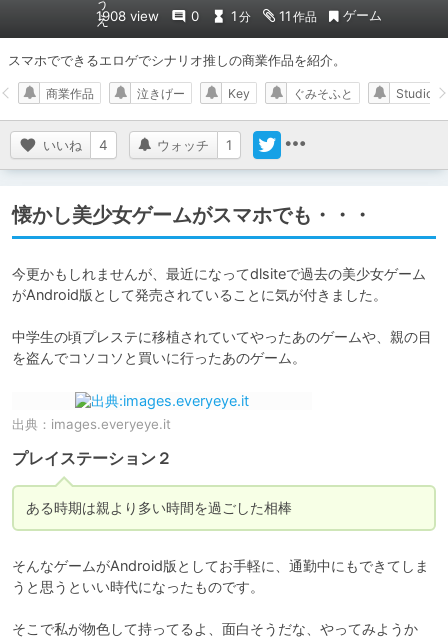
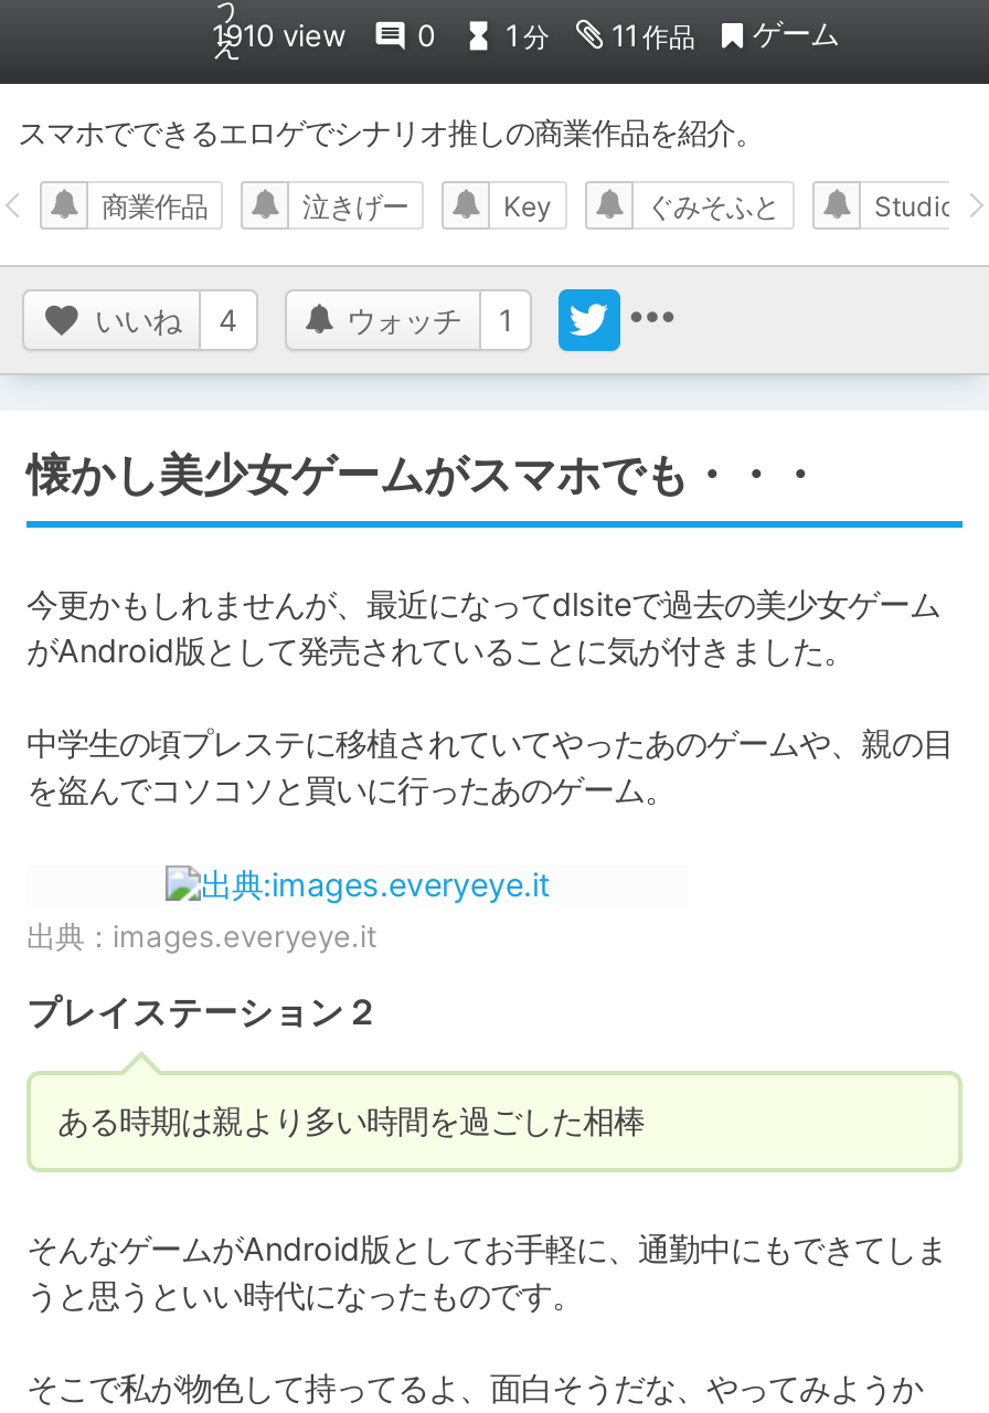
[96,7,159,23] 1908 view -> [212,17,347,52] 1910 view

